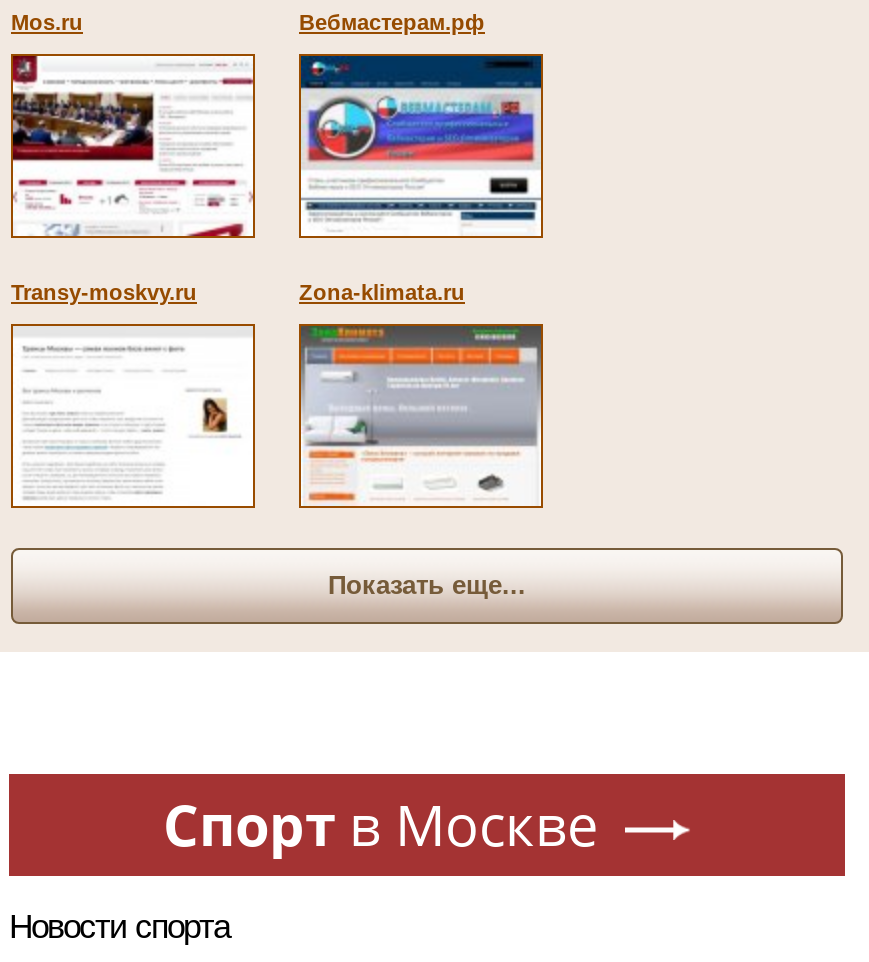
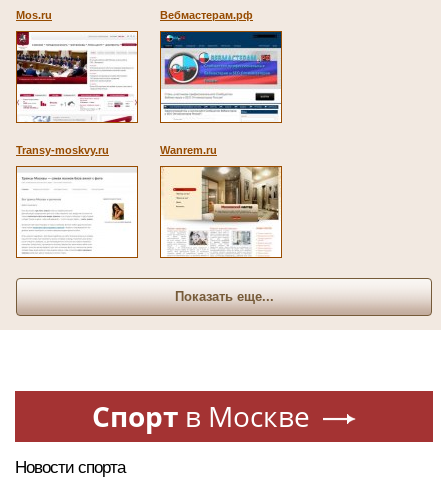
[299,280,465,304] Zona-klimata.ru -> [160,144,217,156] Wanrem.ru
[299,324,543,502] [image] -> [160,166,282,256] [image]

